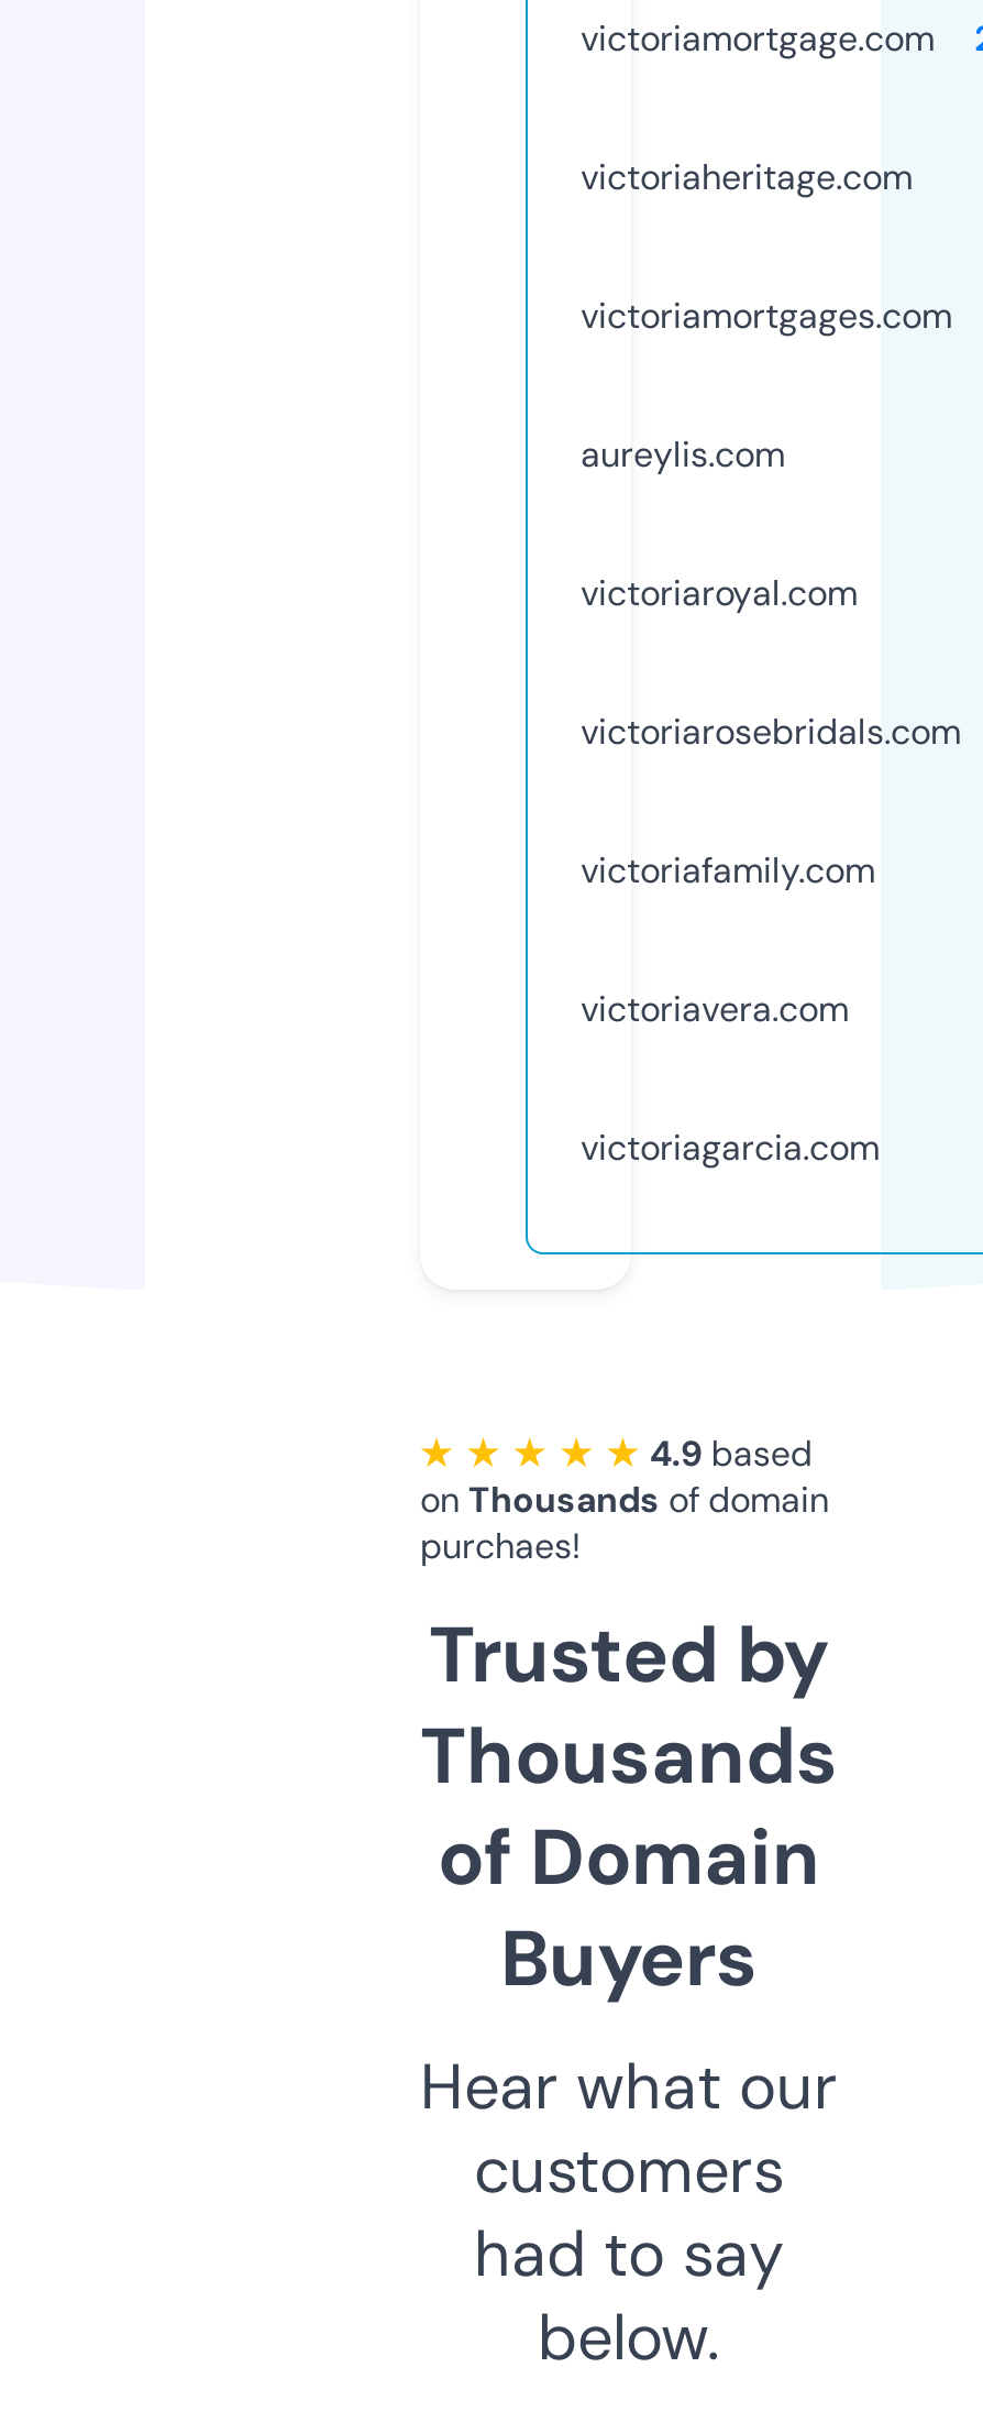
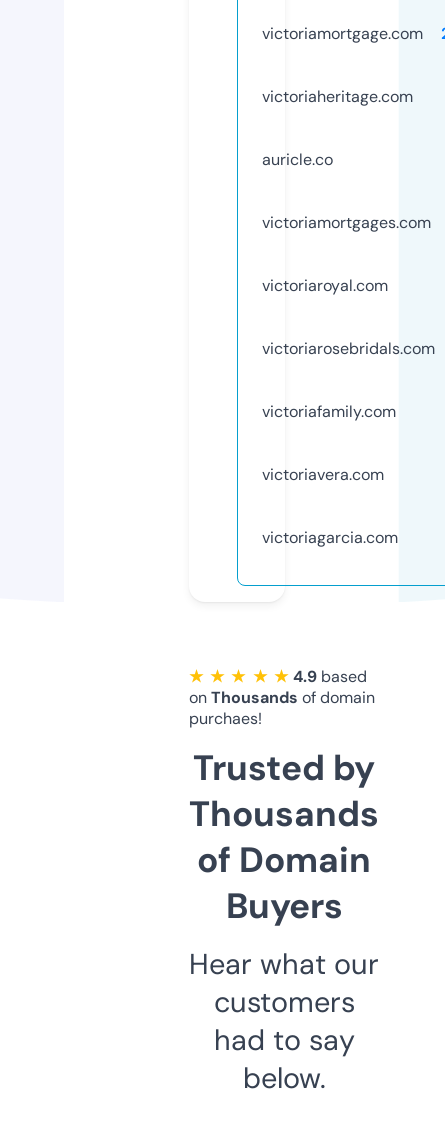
none -> [262,149,333,170] auricle.co
moved [581,292,952,338] -> [262,212,431,233]: victoriamortgages.com
[581,431,785,477] aureylis.com -> none

